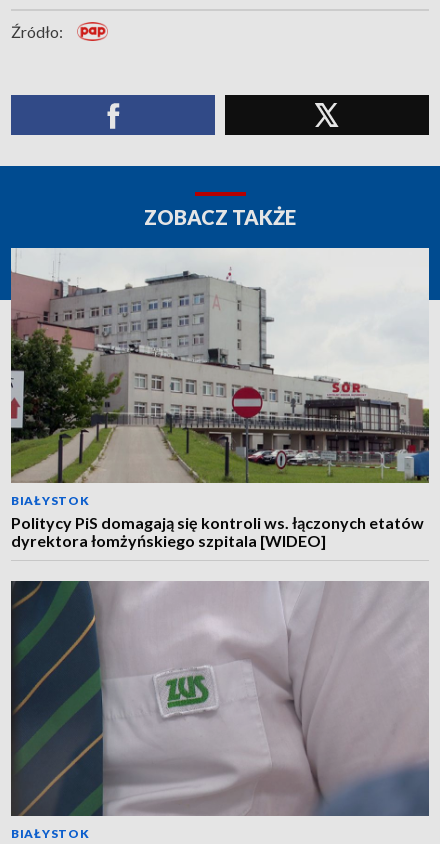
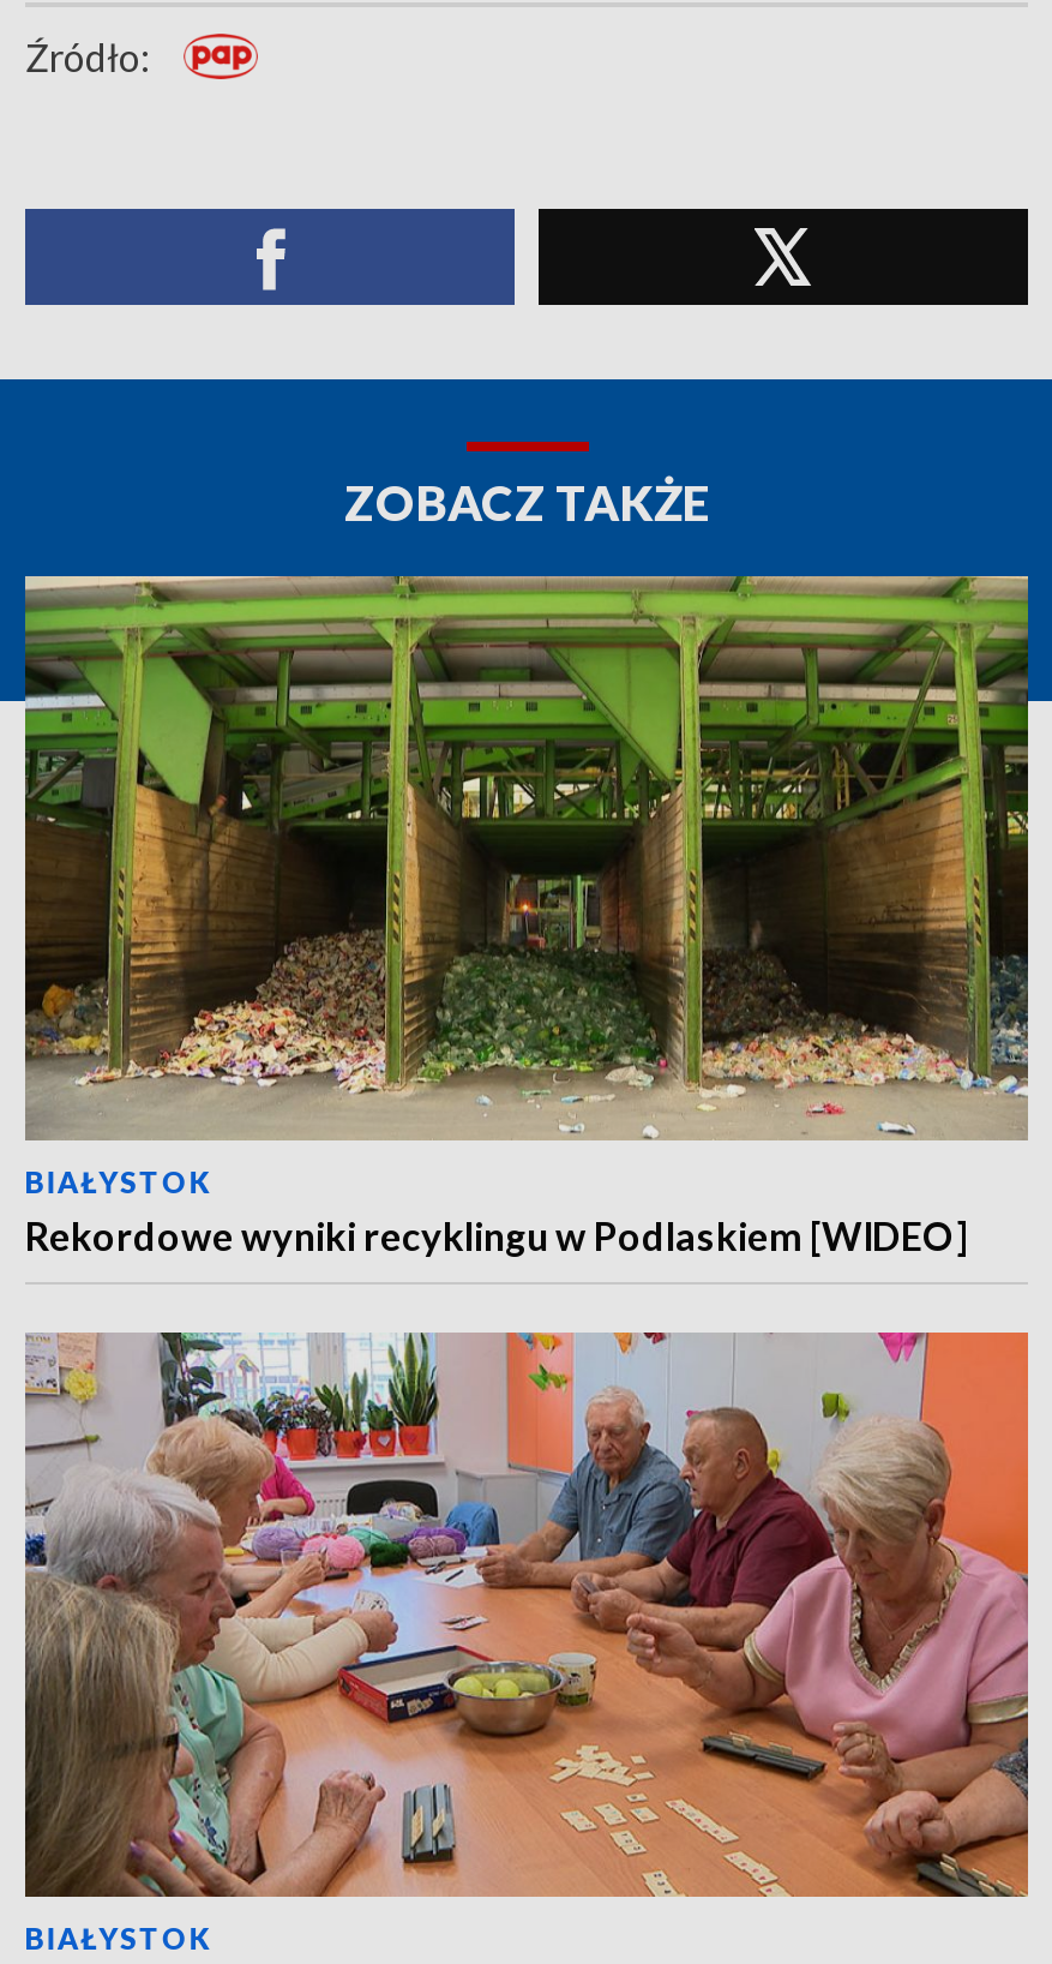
[10,247,430,550] [image] | Politycy PiS domagają się kontroli ws. łączonych etatów | dyrektora łomżyńskiego szpitala [WIDEO] -> [23,574,1030,1258] [image] | Rekordowe wyniki recyklingu w Podlaskiem [WIDEO]
[11,580,430,817] [image] -> [23,1330,1030,1899] [image]

